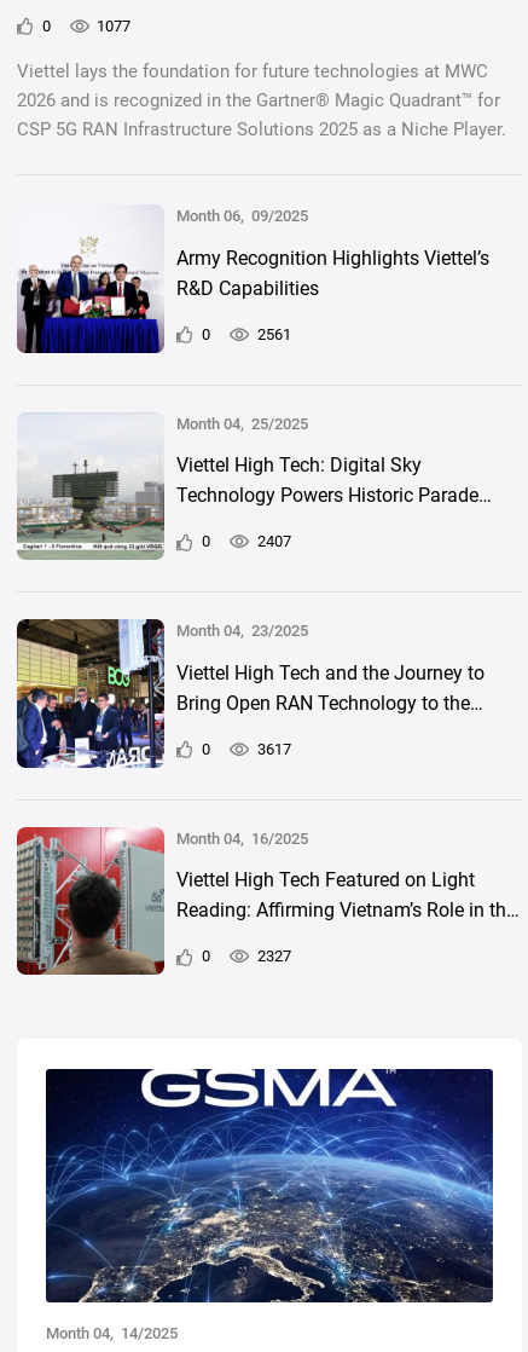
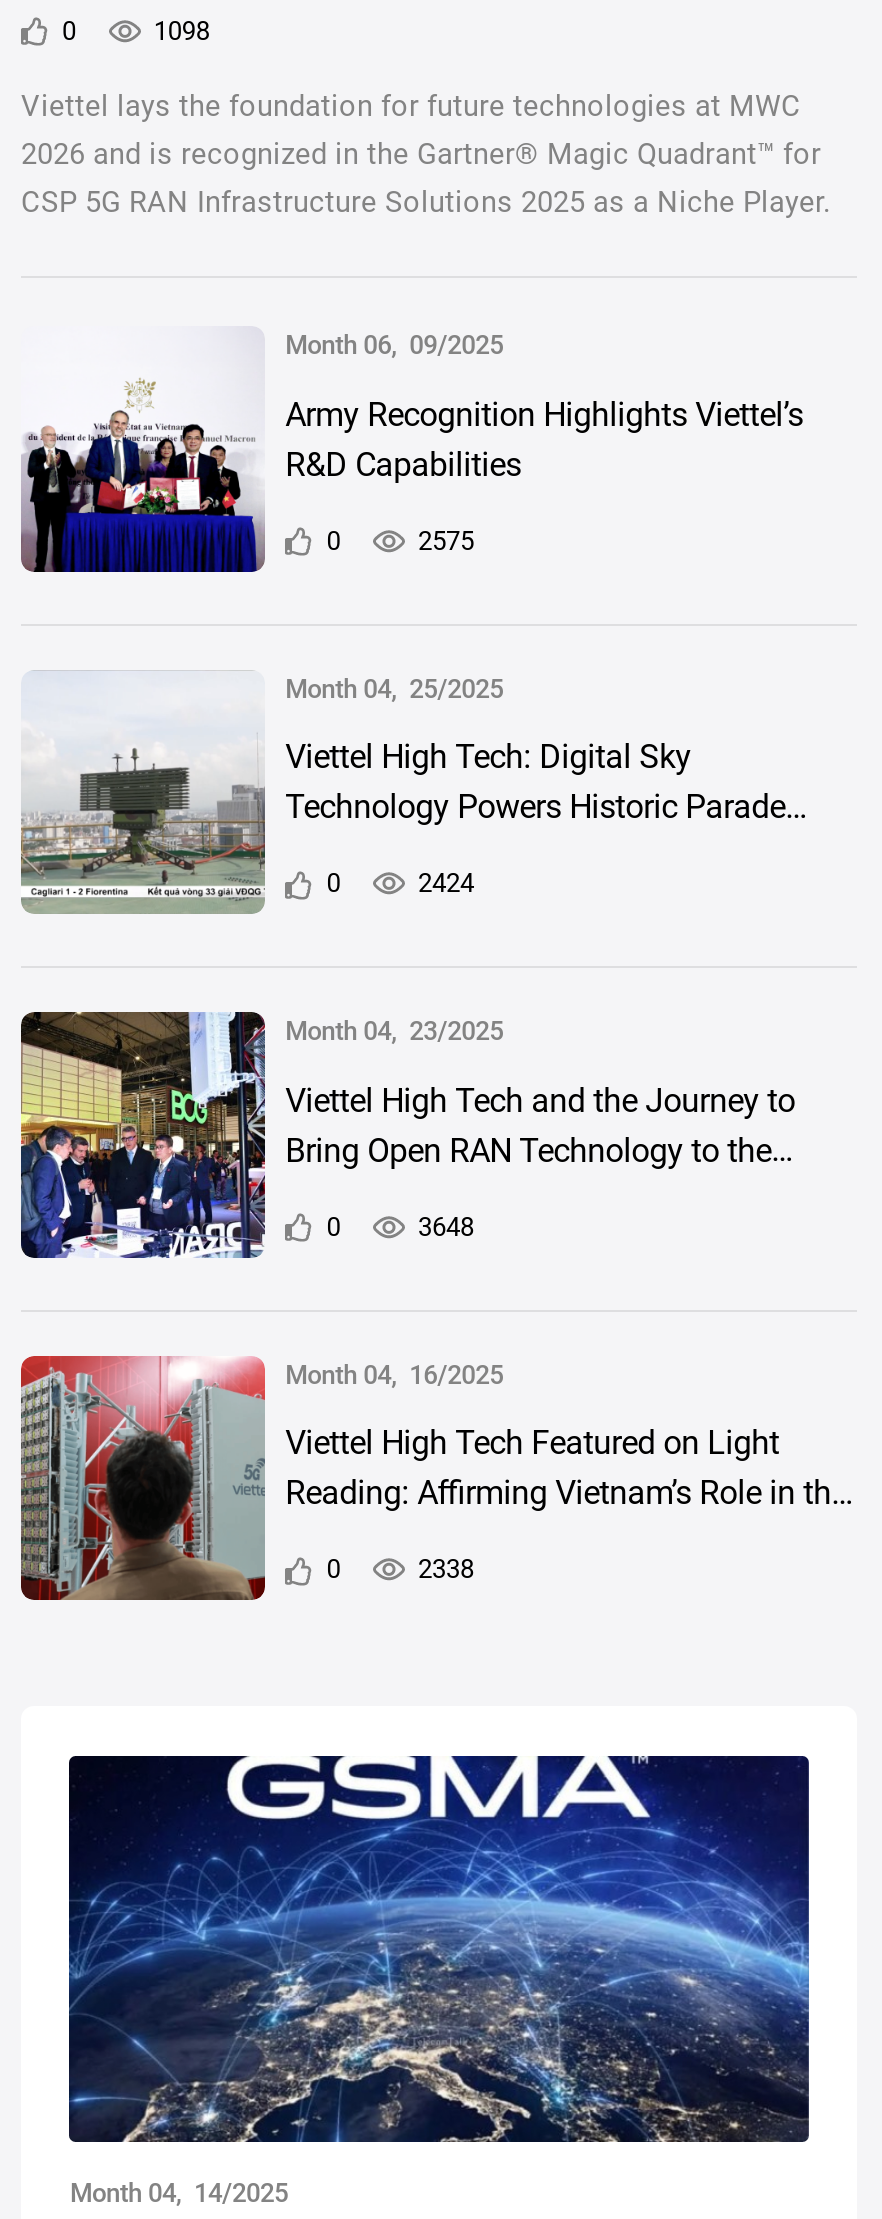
[97,17,131,35] 1077 -> [154,16,210,46] 1098
[257,325,291,343] 2561 -> [418,526,474,556] 2575
[257,533,291,551] 2407 -> [418,869,474,899] 2424
[257,740,291,758] 3617 -> [418,1212,474,1242] 3648
[257,947,291,966] 2327 -> [418,1555,474,1585] 2338

